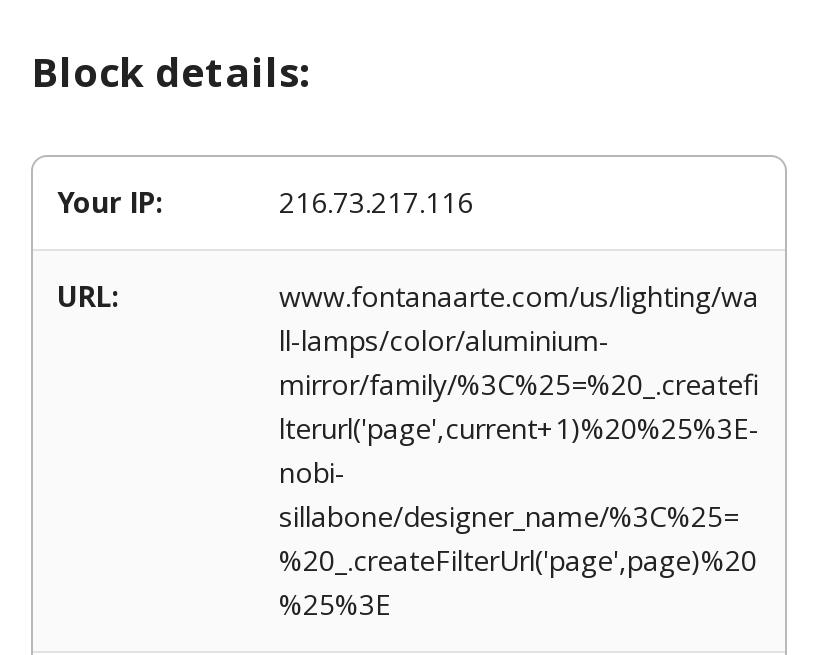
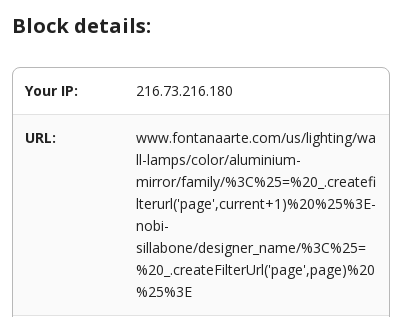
[279,183,473,221] 216.73.217.116 -> [136,81,233,100] 216.73.216.180

